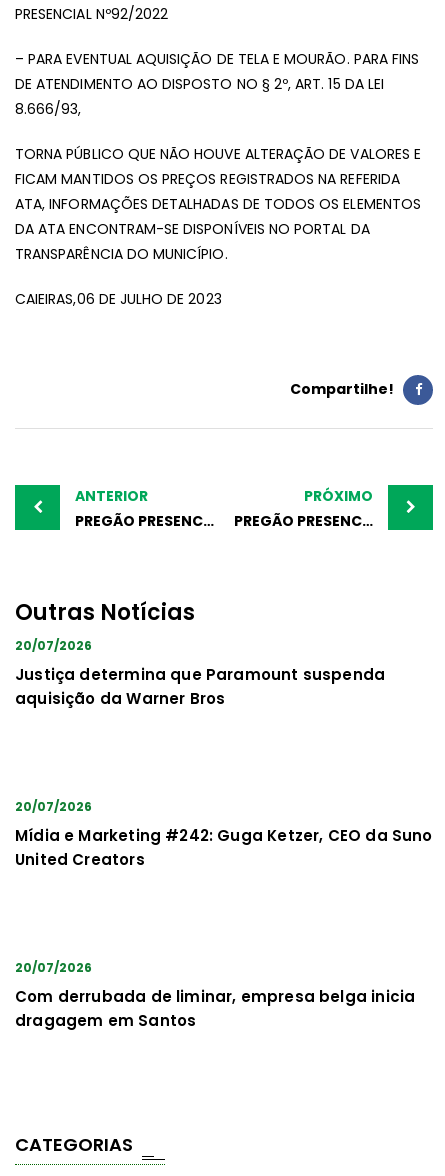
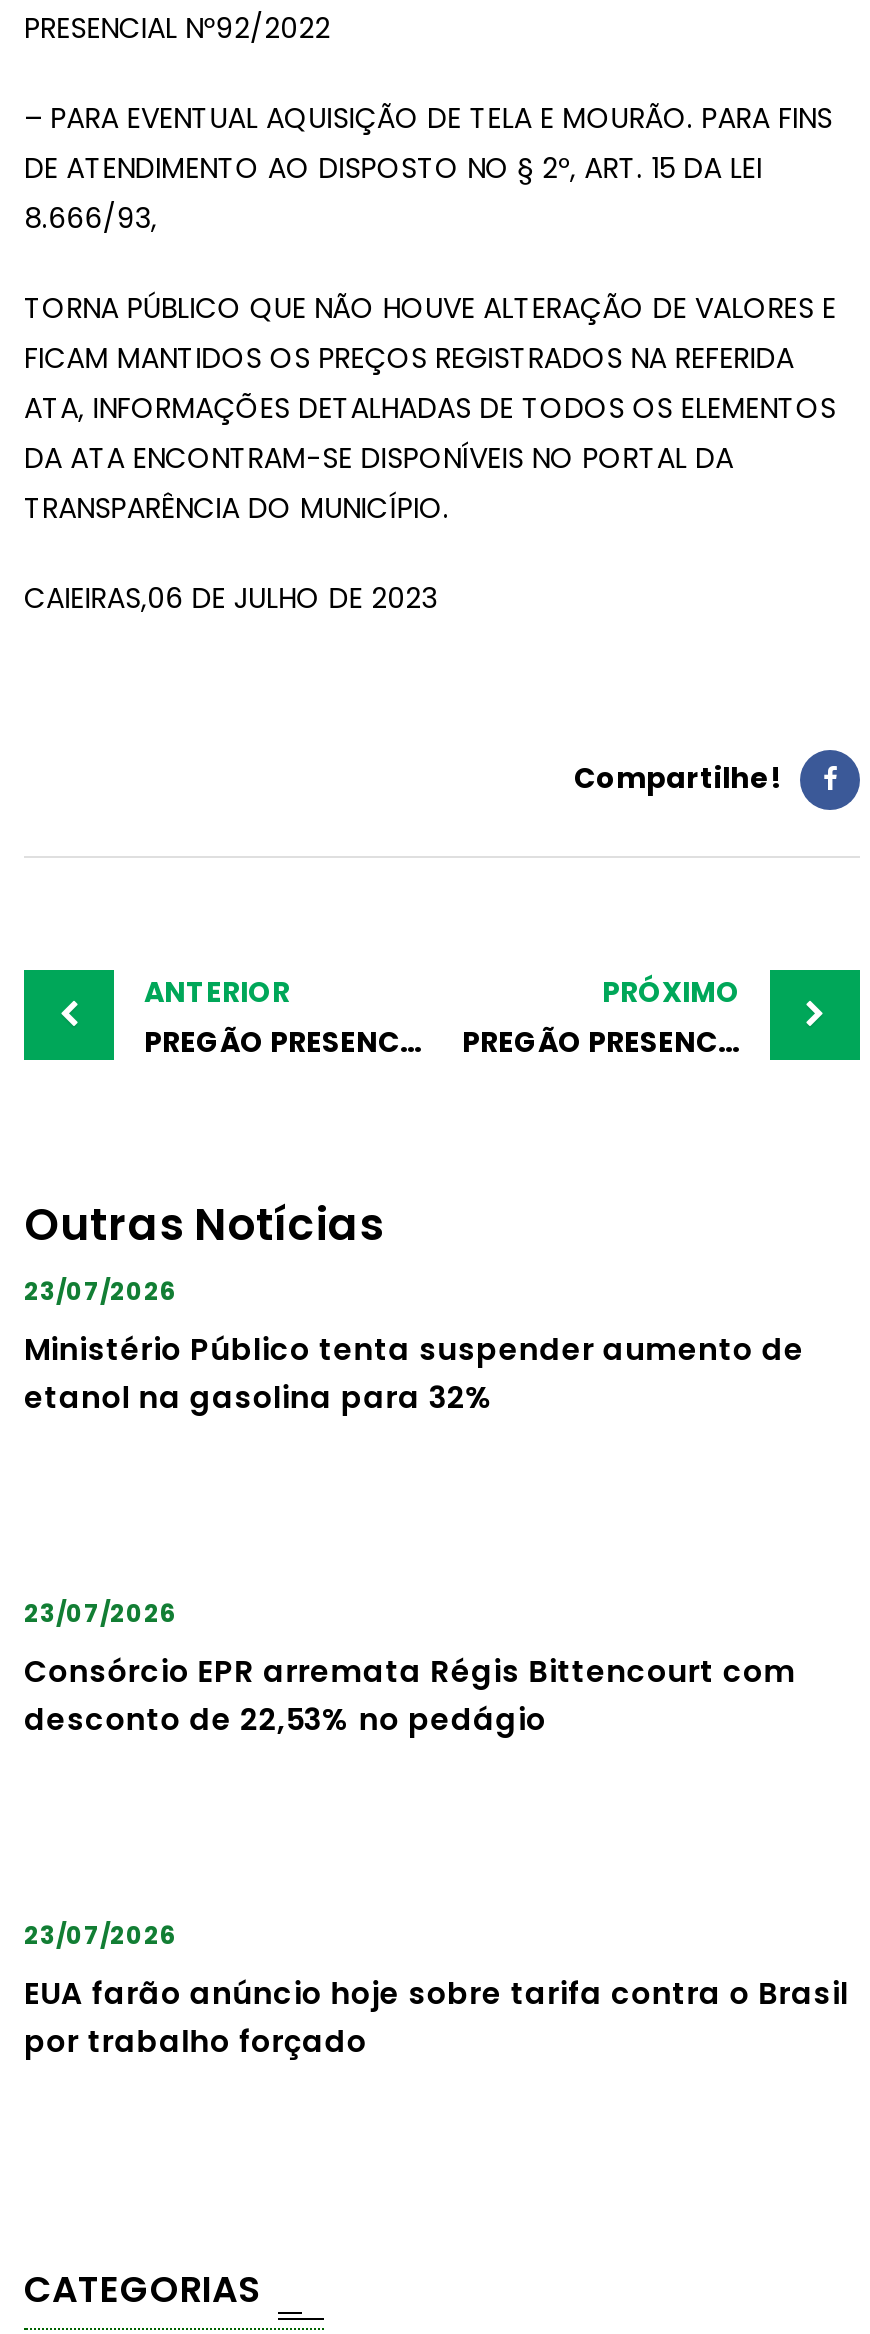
[15,636,92,653] 20/07/2026 -> [24,1273,176,1307] 23/07/2026
[15,663,385,708] Justiça determina que Paramount suspenda | aquisição da Warner Bros -> [24,1327,804,1417] Ministério Público tenta suspender aumento de | etanol na gasolina para 32%
[15,797,92,814] 20/07/2026 -> [24,1595,176,1629] 23/07/2026
[15,824,433,869] Mídia e Marketing #242: Guga Ketzer, CEO da Suno | United Creators -> [24,1649,796,1739] Consórcio EPR arremata Régis Bittencourt com | desconto de 22,53% no pedágio
[15,958,92,975] 20/07/2026 -> [24,1917,176,1951] 23/07/2026
[15,985,415,1030] Com derrubada de liminar, empresa belga inicia | dragagem em Santos -> [24,1971,848,2061] EUA farão anúncio hoje sobre tarifa contra o Brasil | por trabalho forçado

